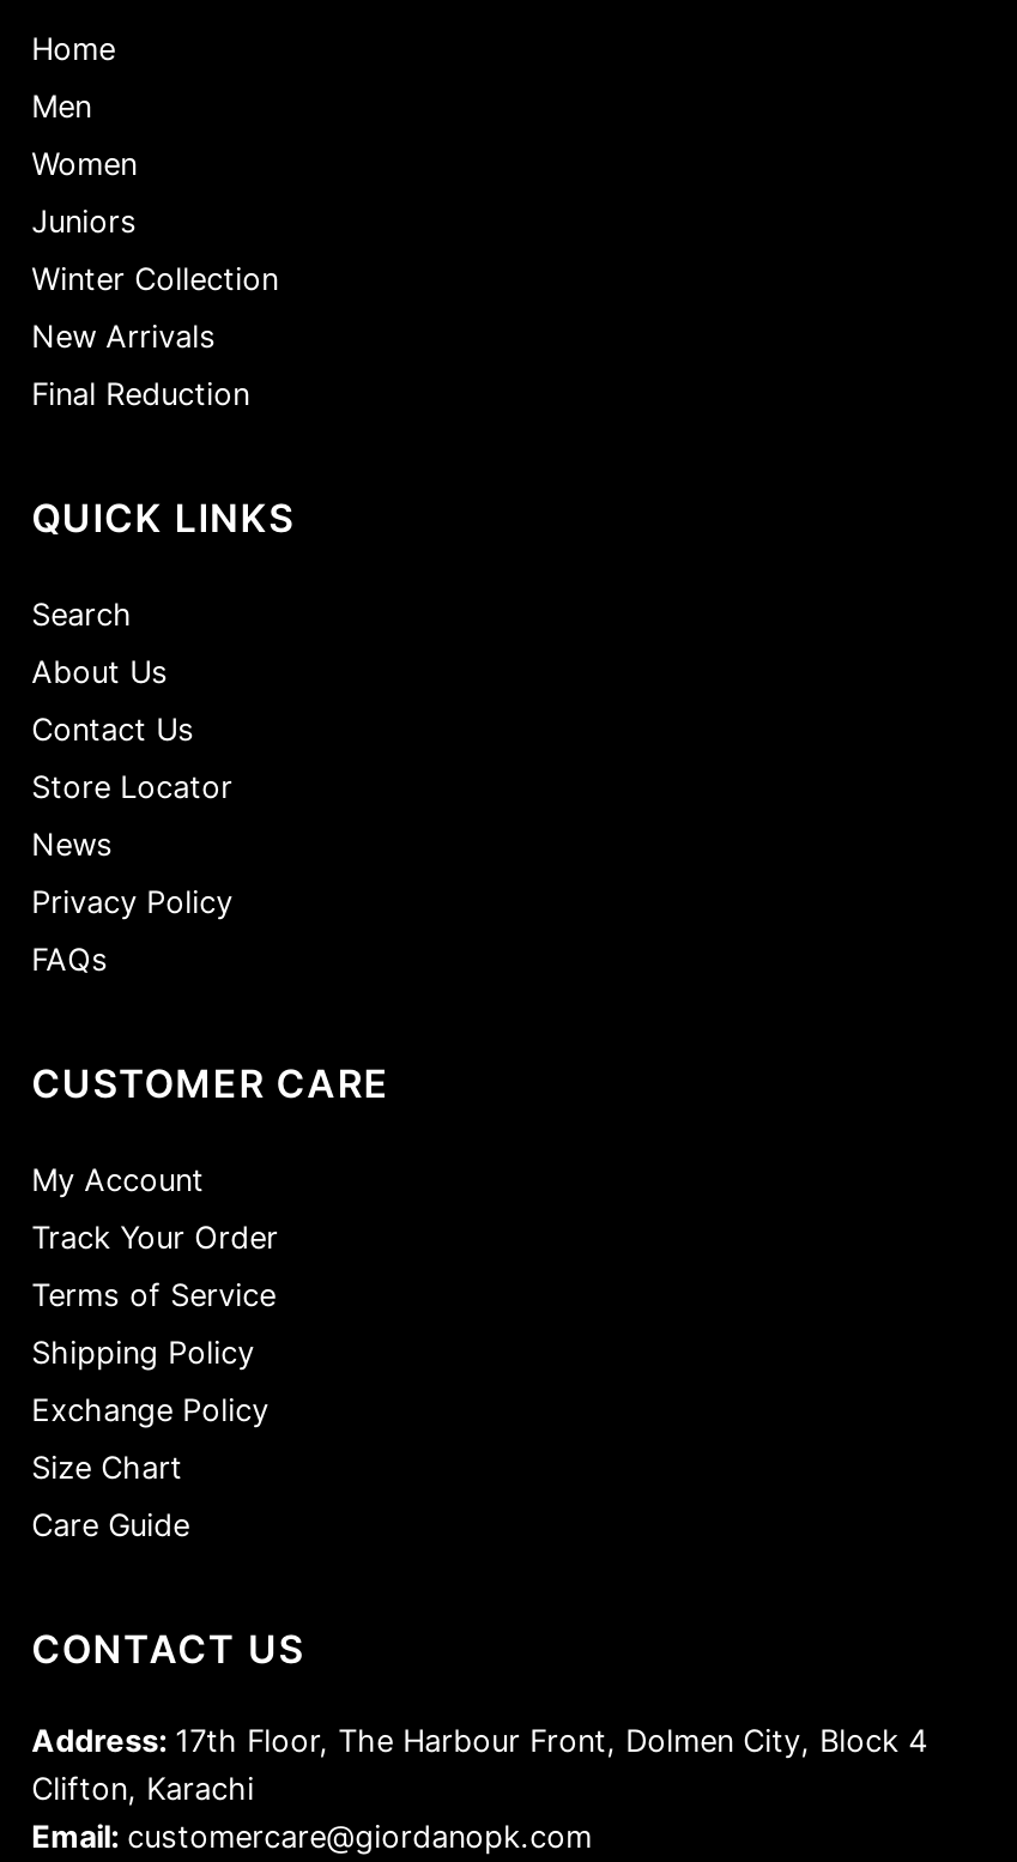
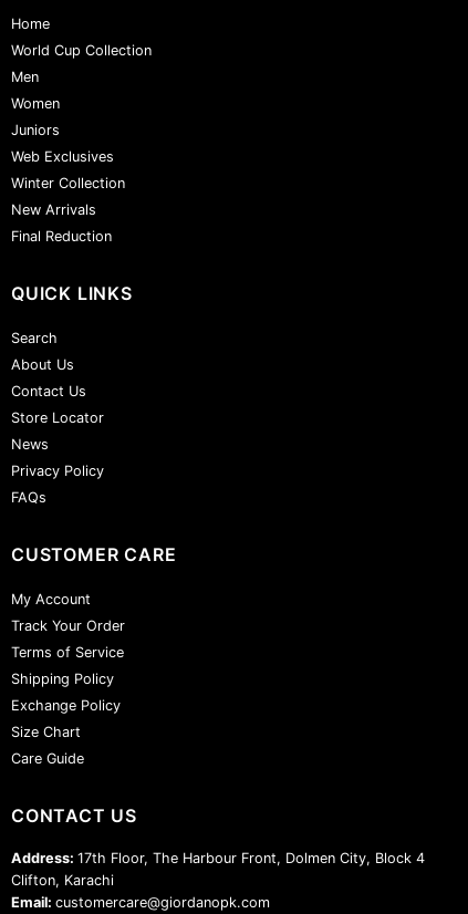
none -> [11,42,152,59] World Cup Collection
none -> [11,148,114,165] Web Exclusives

